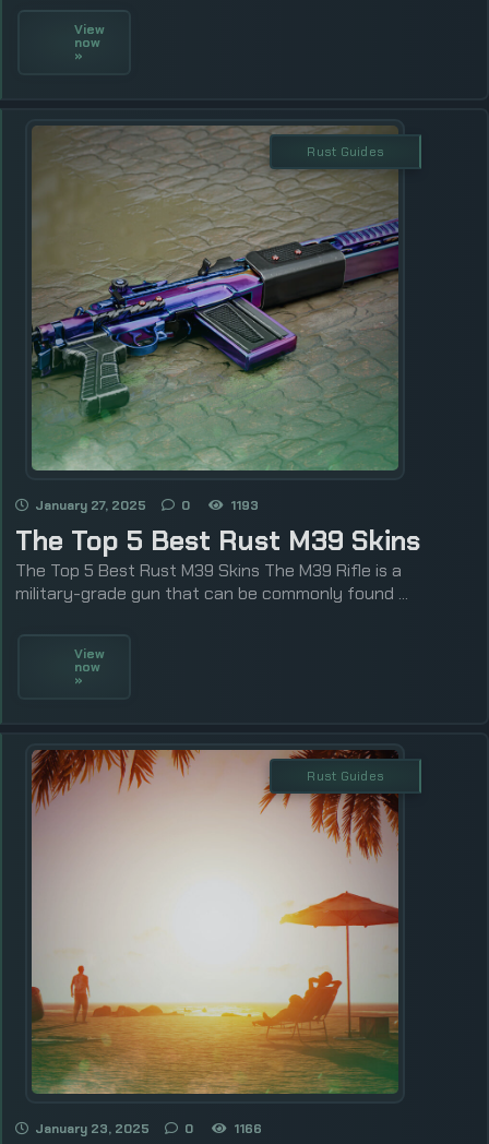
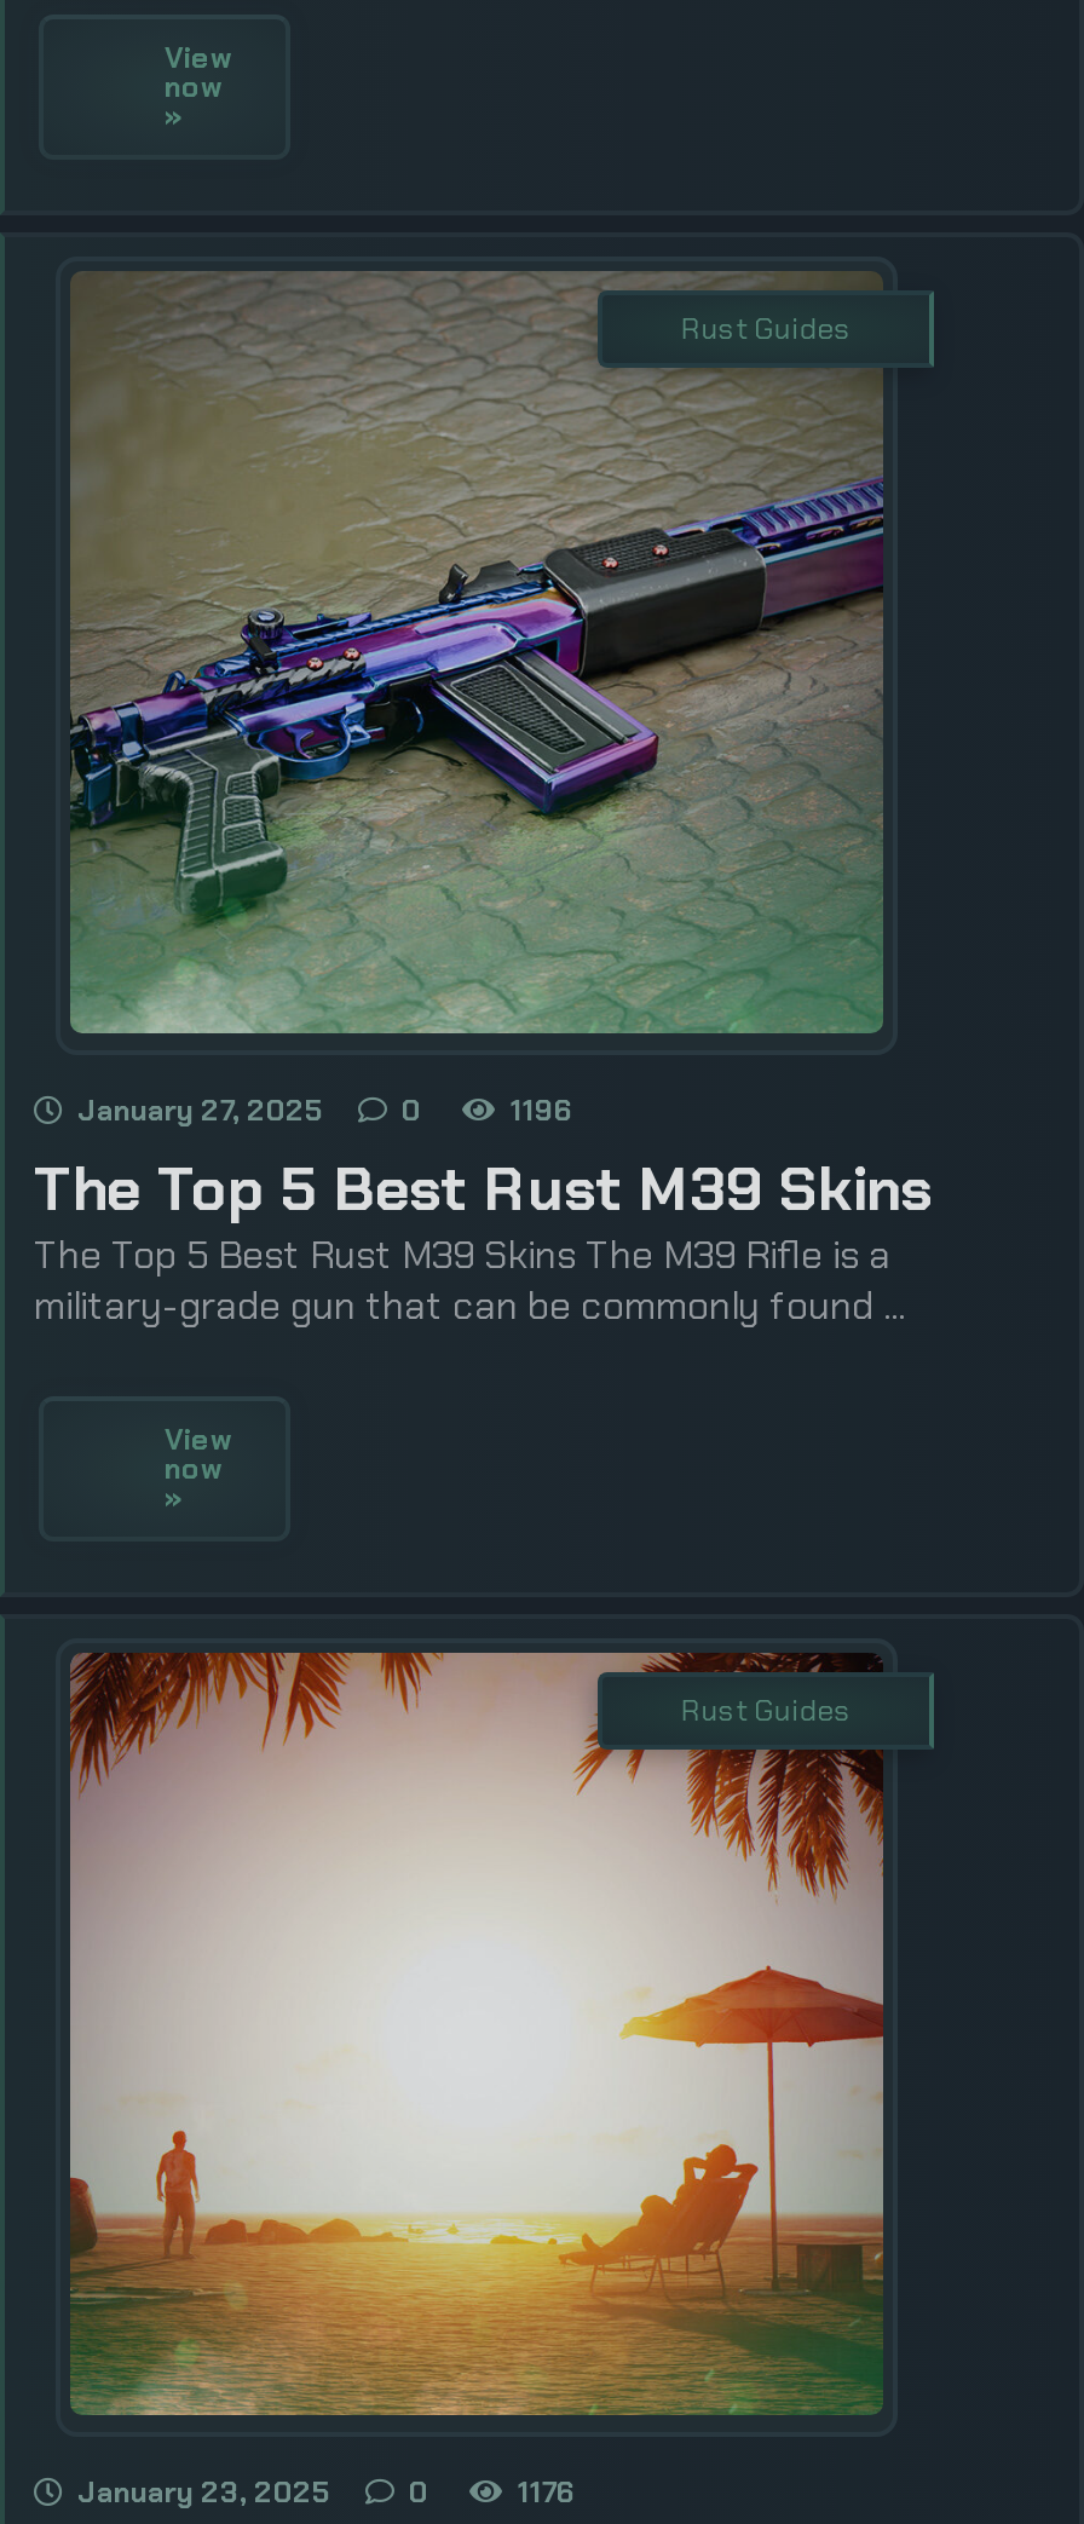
[227,496,259,514] 1193 -> [503,1092,573,1131] 1196
[230,1120,262,1138] 1166 -> [511,2475,576,2513] 1176

